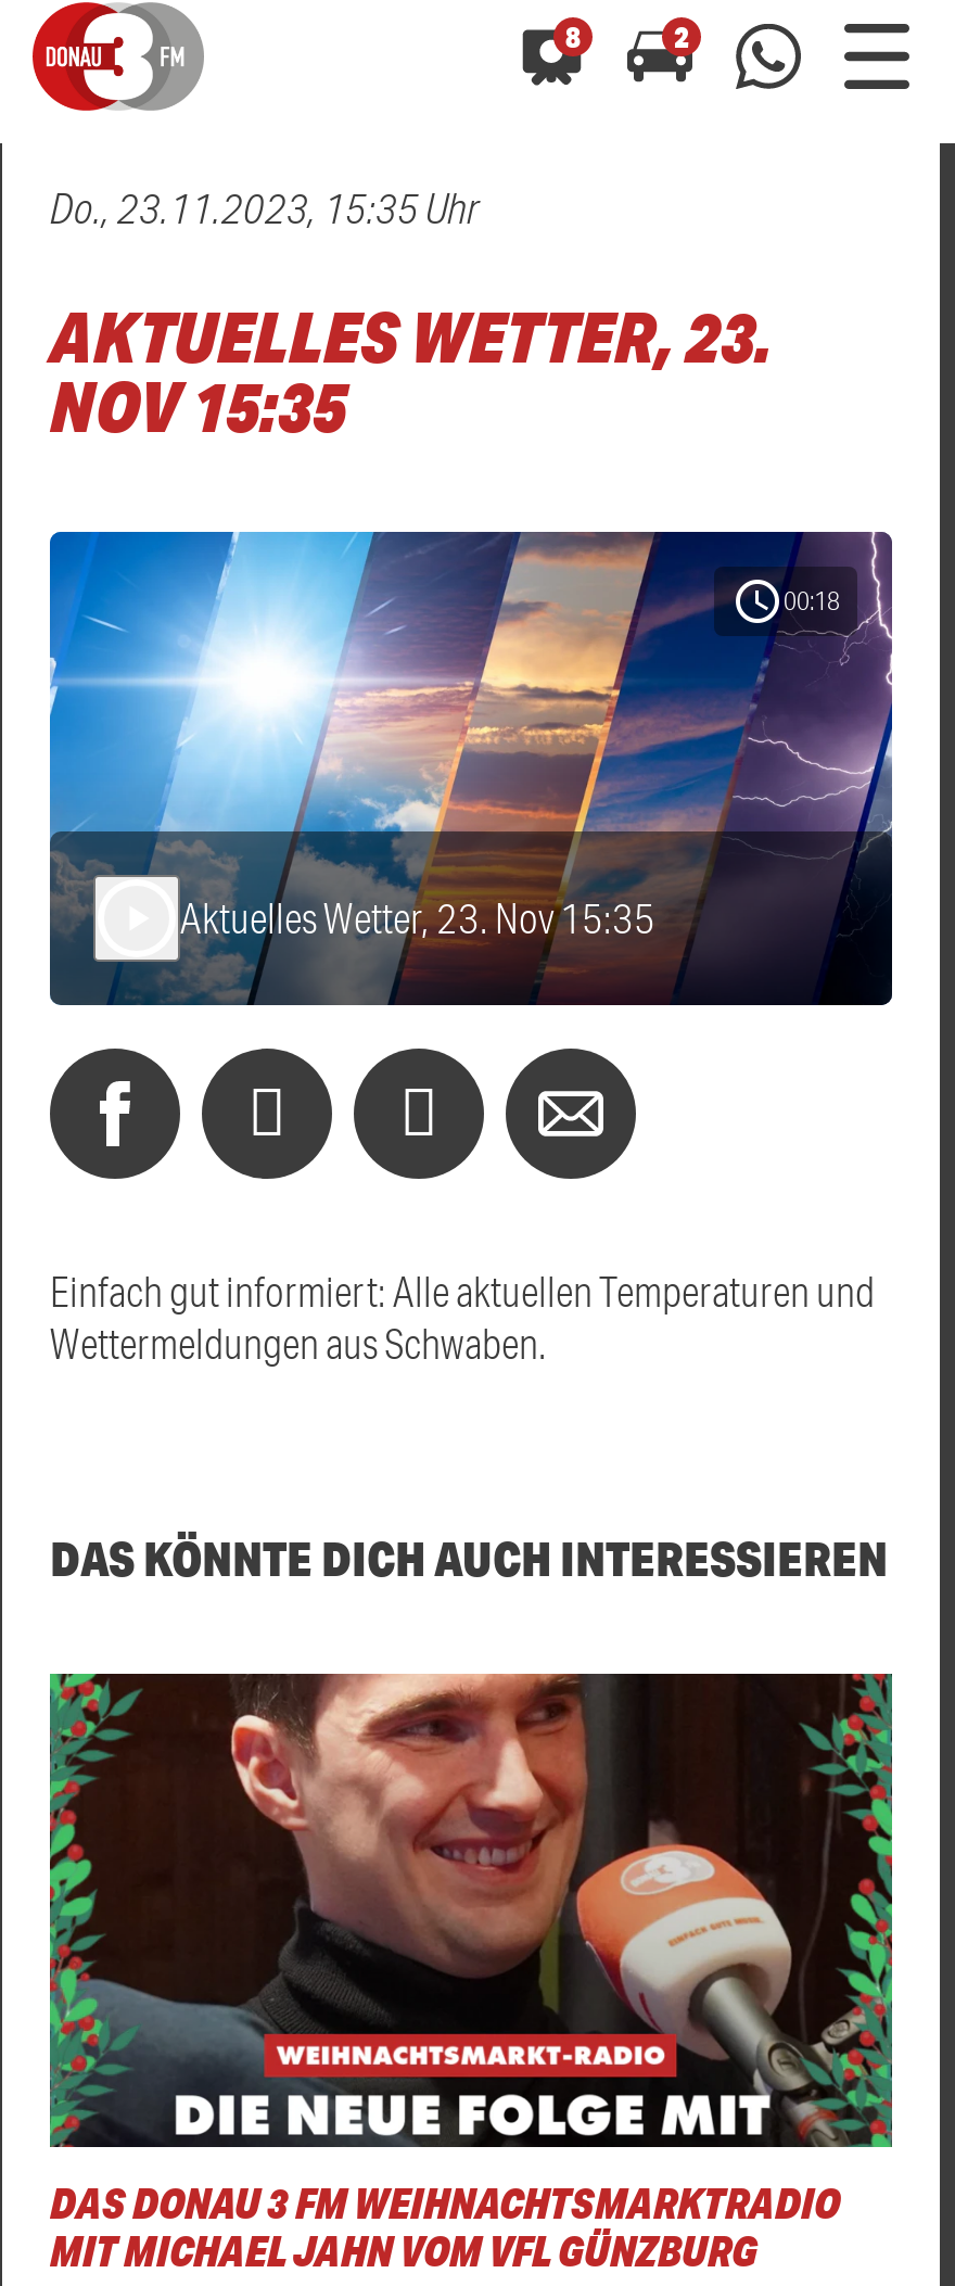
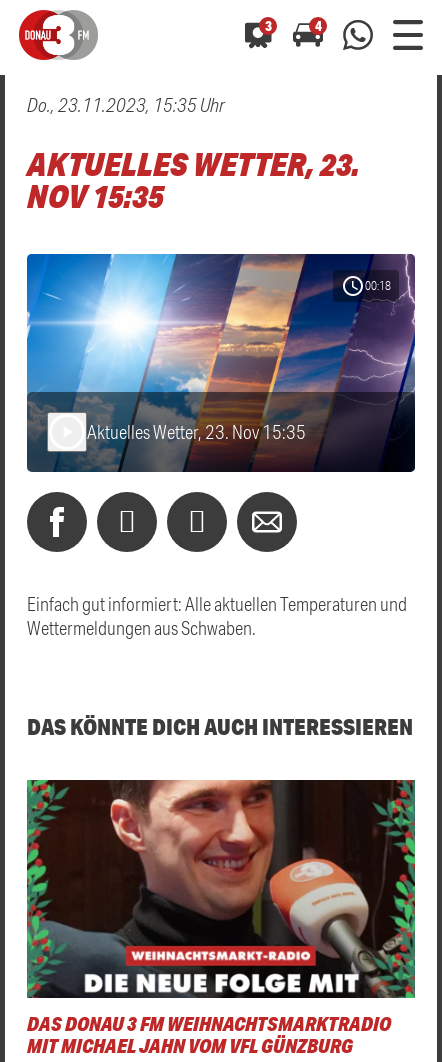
[565,17,581,56] 8 -> [264,17,271,35] 3
[674,17,689,56] 2 -> [314,17,321,35] 4

